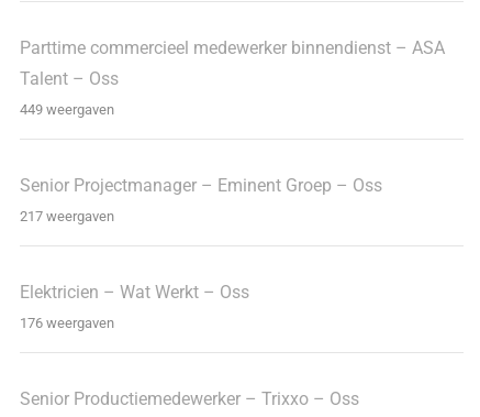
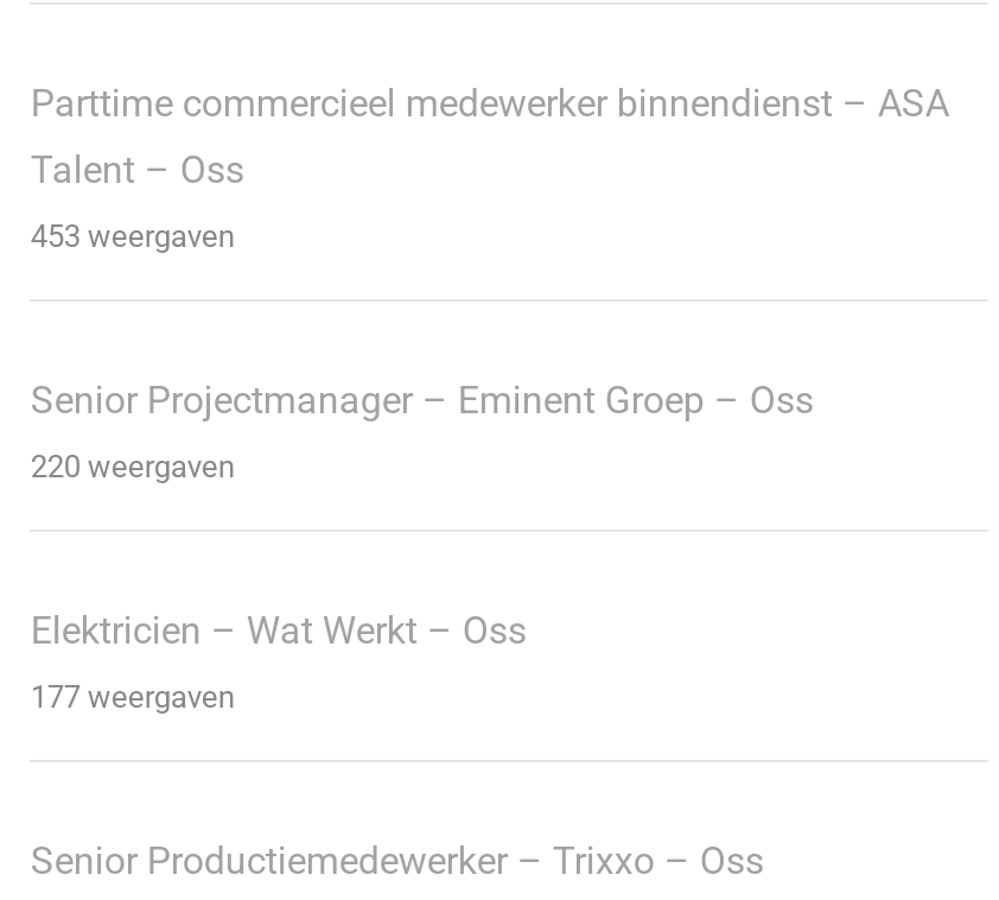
[20,101,115,118] 449 weergaven -> [31,218,235,254] 453 weergaven
[20,208,115,224] 217 weergaven -> [31,449,235,484] 220 weergaven
[20,315,115,331] 176 weergaven -> [31,679,235,715] 177 weergaven

